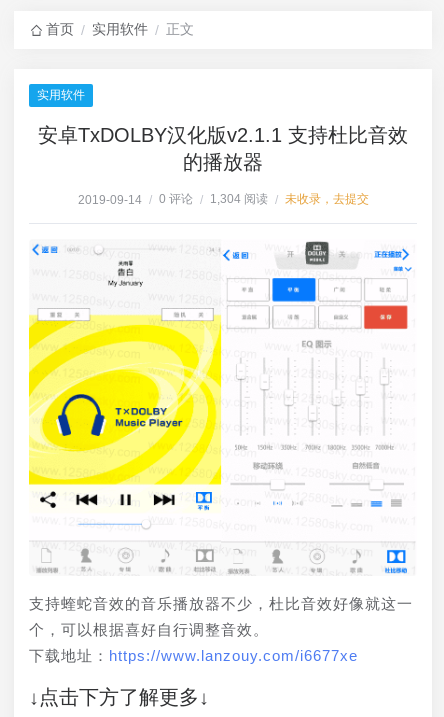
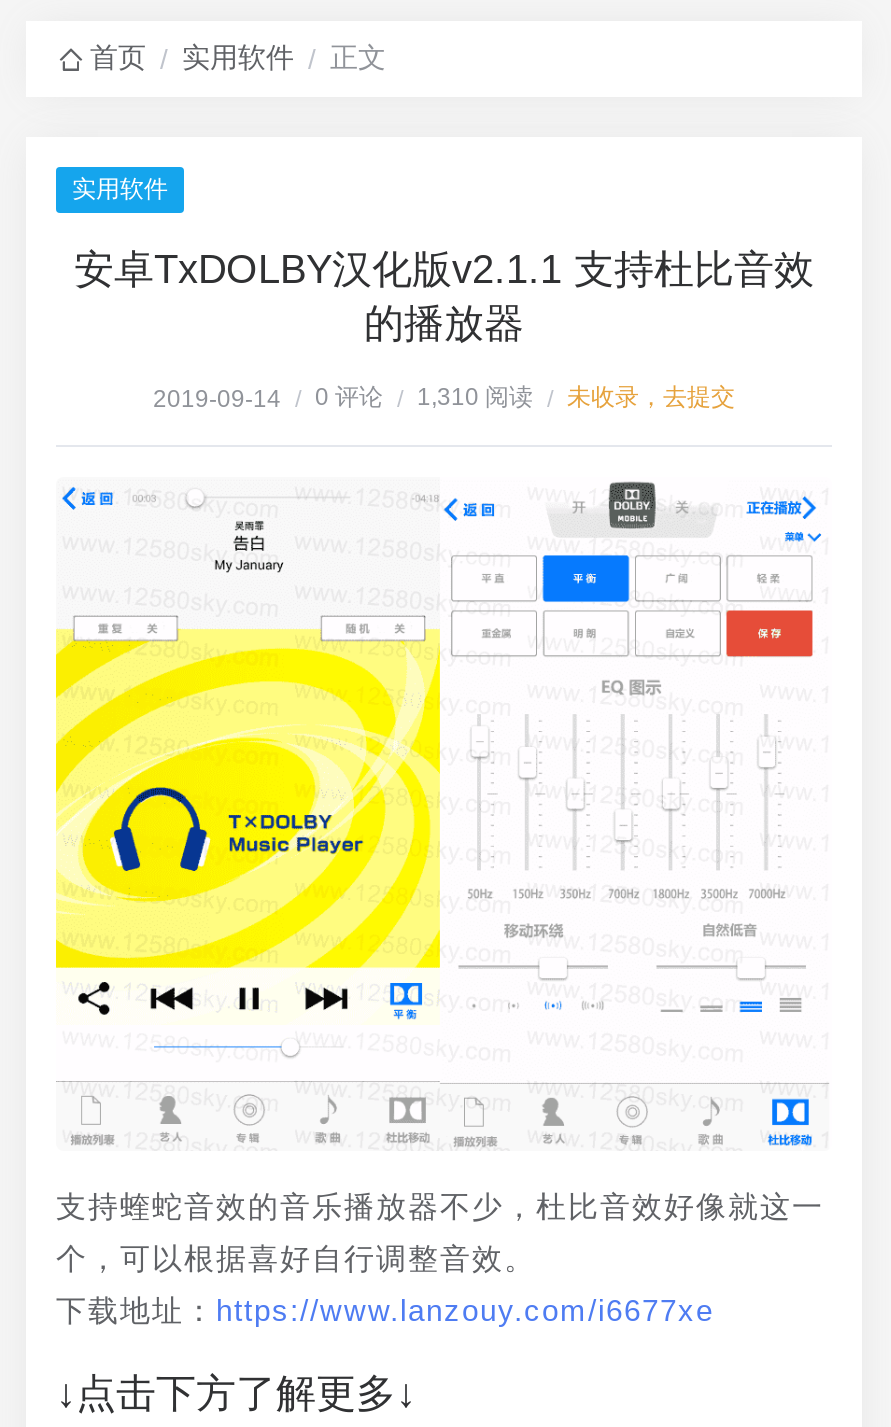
[77,192,368,206] 2019-09-14 / 0 评论 / 1,304 阅读 / 未收录，去提交 -> [153,383,735,412] 2019-09-14 / 0 评论 / 1,310 阅读 / 未收录，去提交

